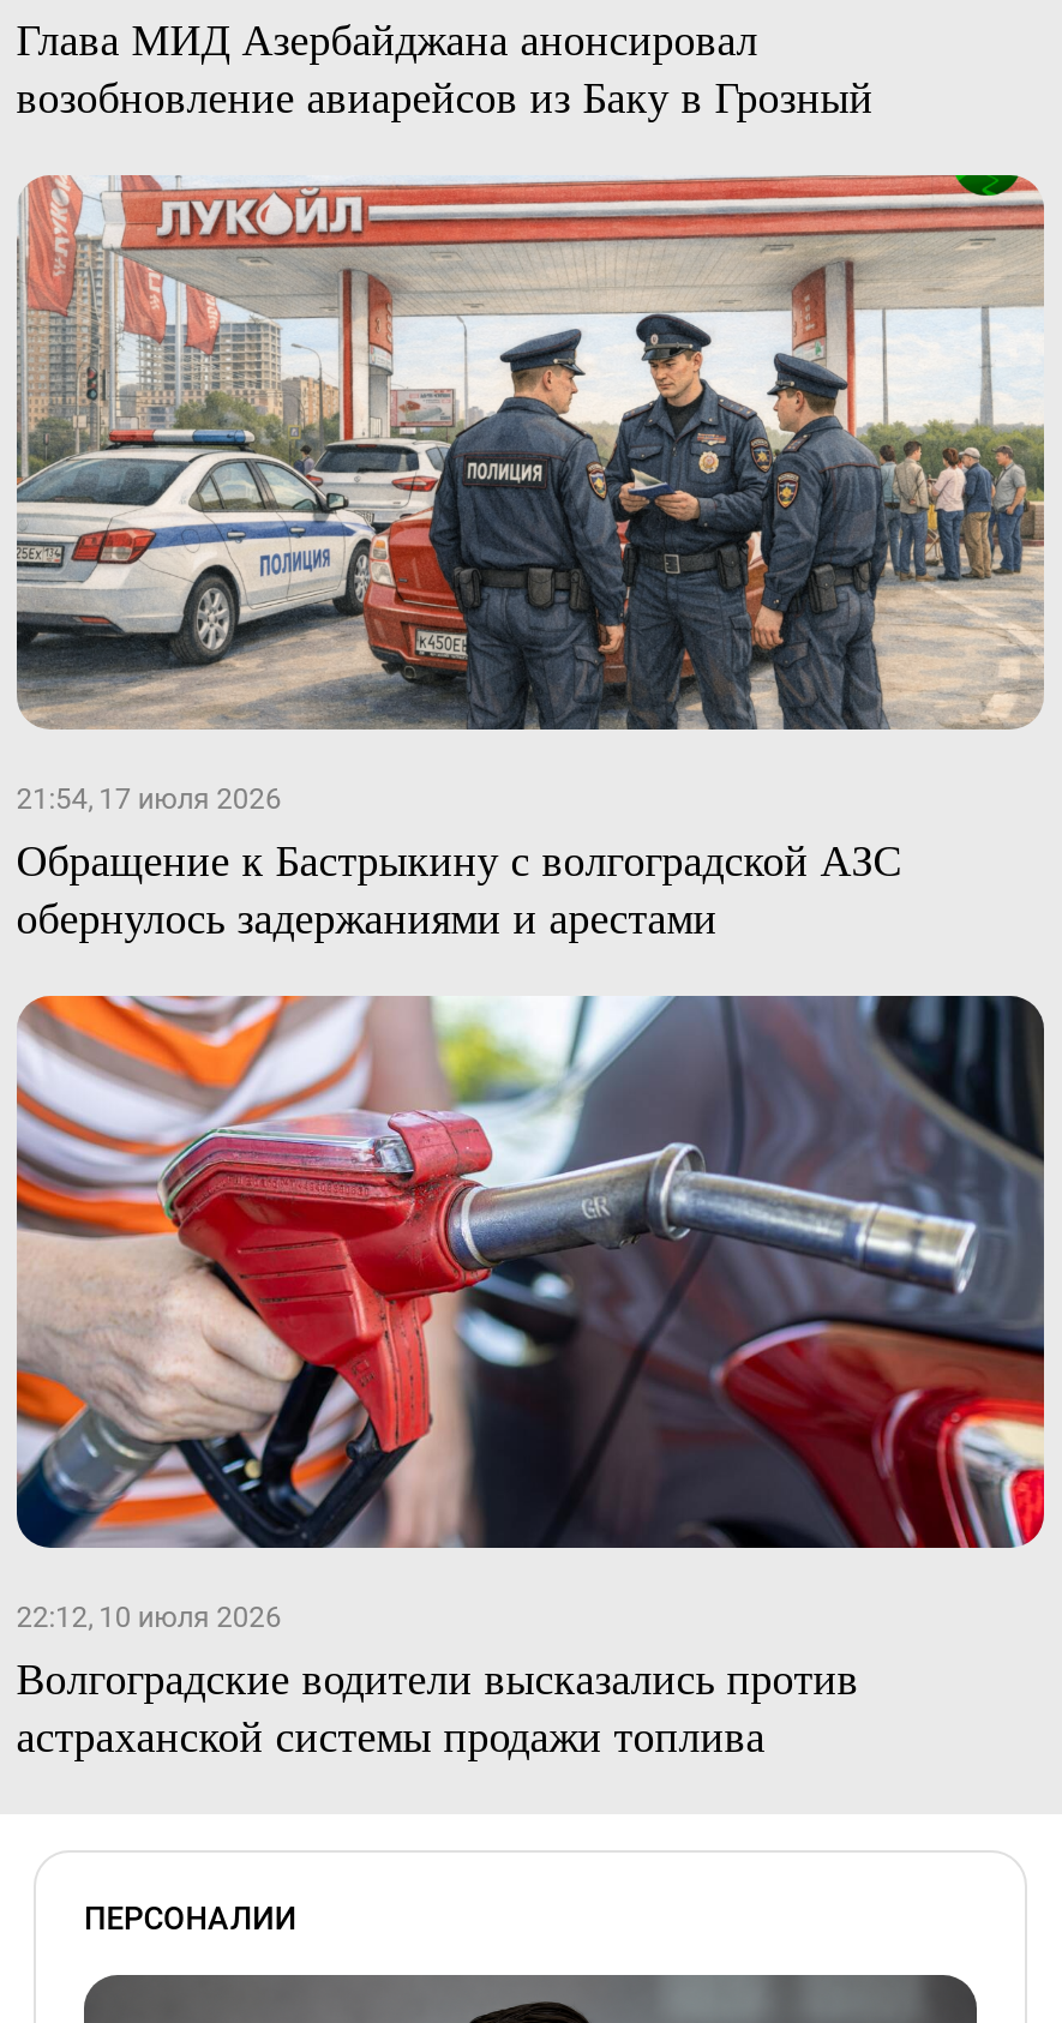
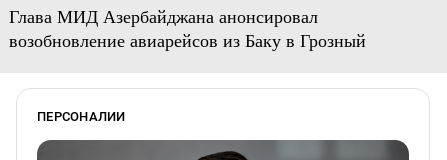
[14,173,1046,945] [image] | 21:54, 17 июля 2026 | Обращение к Бастрыкину с волгоградской АЗС | обернулось задержаниями и арестами -> none
[14,994,1046,1764] [image] | 22:12, 10 июля 2026 | Волгоградские водители высказались против | астраханской системы продажи топлива -> none

